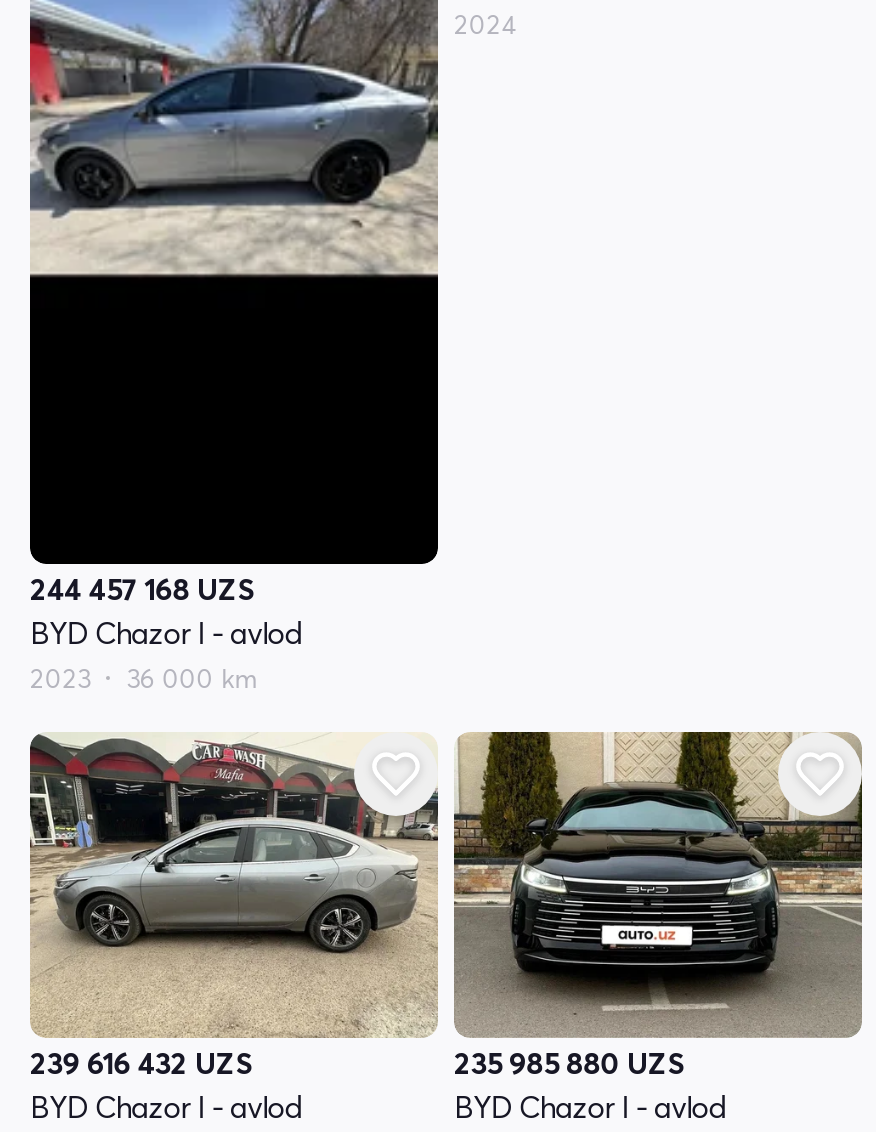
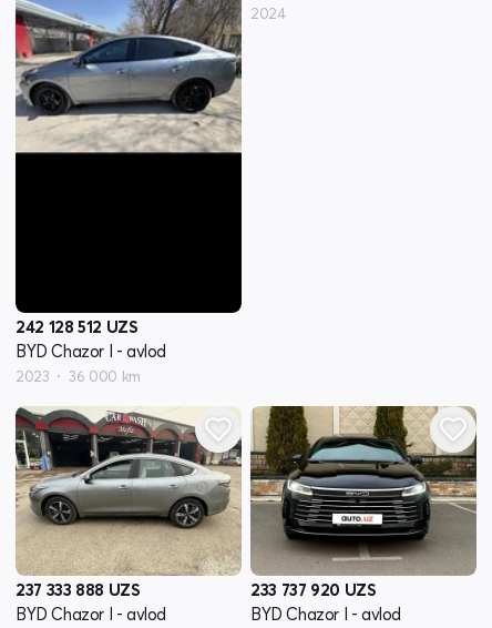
[30,570,255,608] 244 457 168 UZS -> [16,316,138,338] 242 128 512 UZS
[30,1044,253,1082] 239 616 432 UZS -> [16,579,140,600] 237 333 888 UZS
[454,1044,685,1082] 235 985 880 UZS -> [250,579,376,600] 233 737 920 UZS

